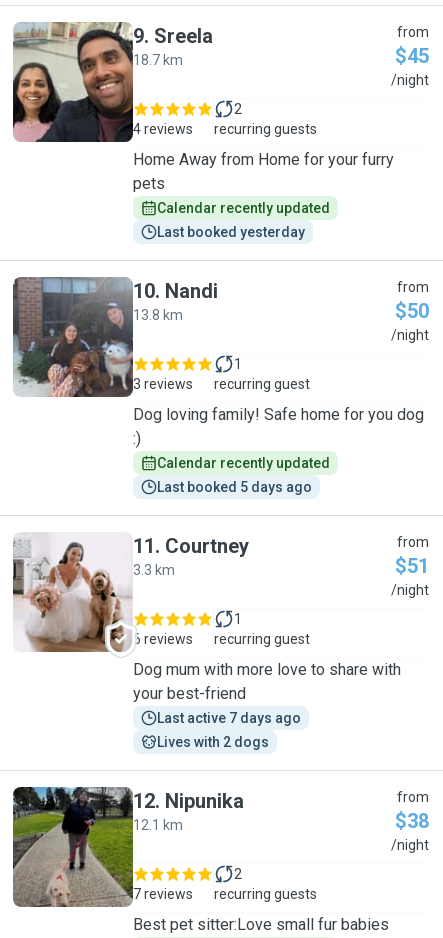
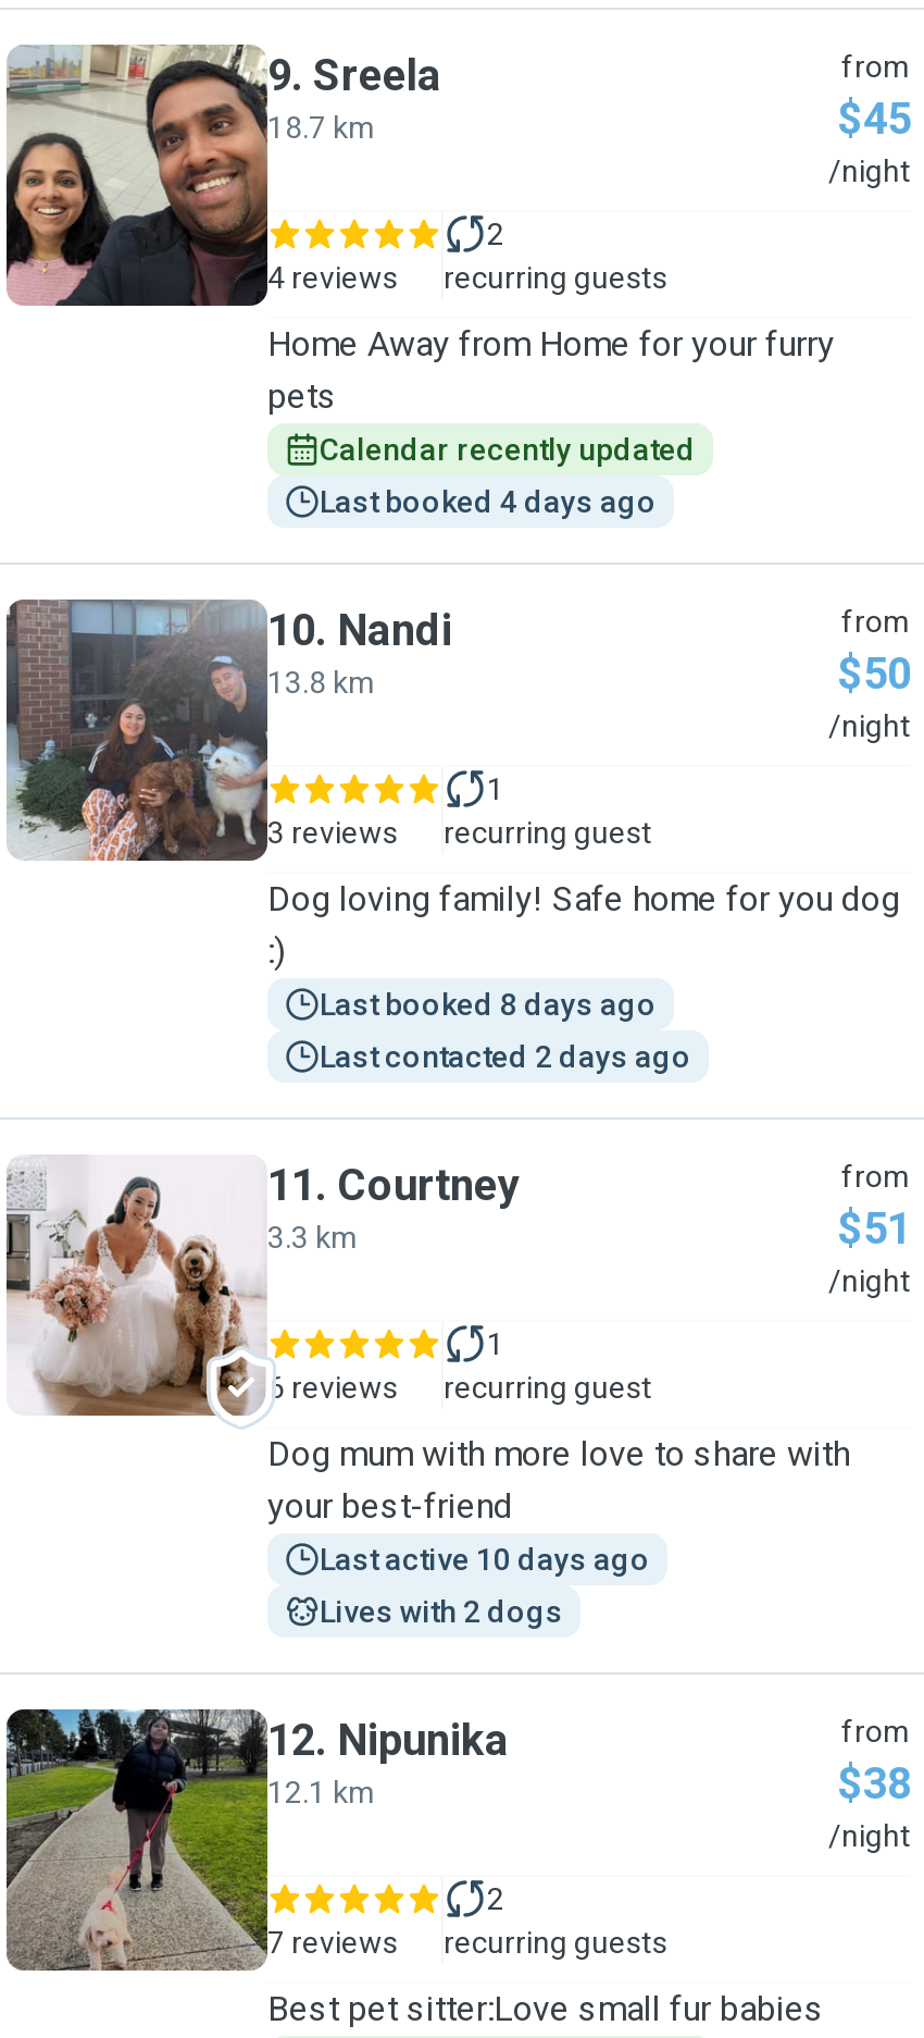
[157,224,305,240] Last booked yesterday -> [320,484,657,519] Last booked 4 days ago
[157,455,330,471] Calendar recently updated -> [320,987,657,1022] Last booked 8 days ago
[157,479,312,495] Last booked 5 days ago -> [320,1039,691,1074] Last contacted 2 days ago
[157,710,301,726] Last active 7 days ago -> [320,1542,650,1577] Last active 10 days ago

